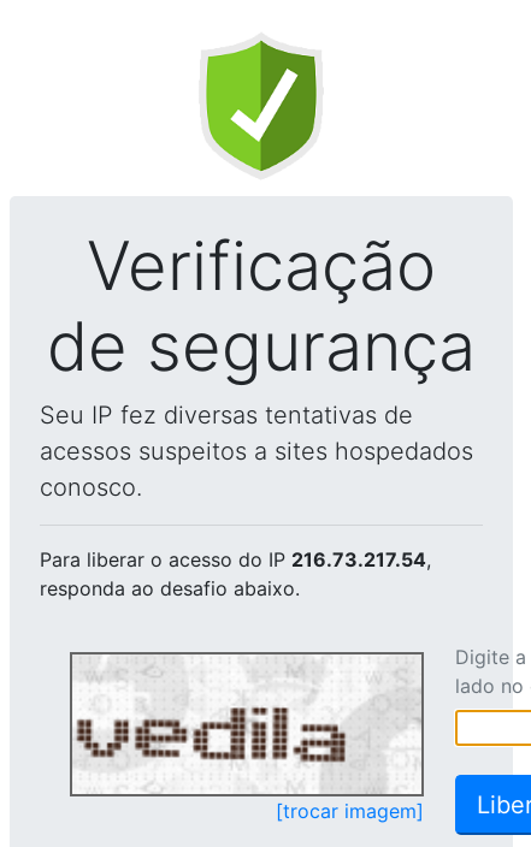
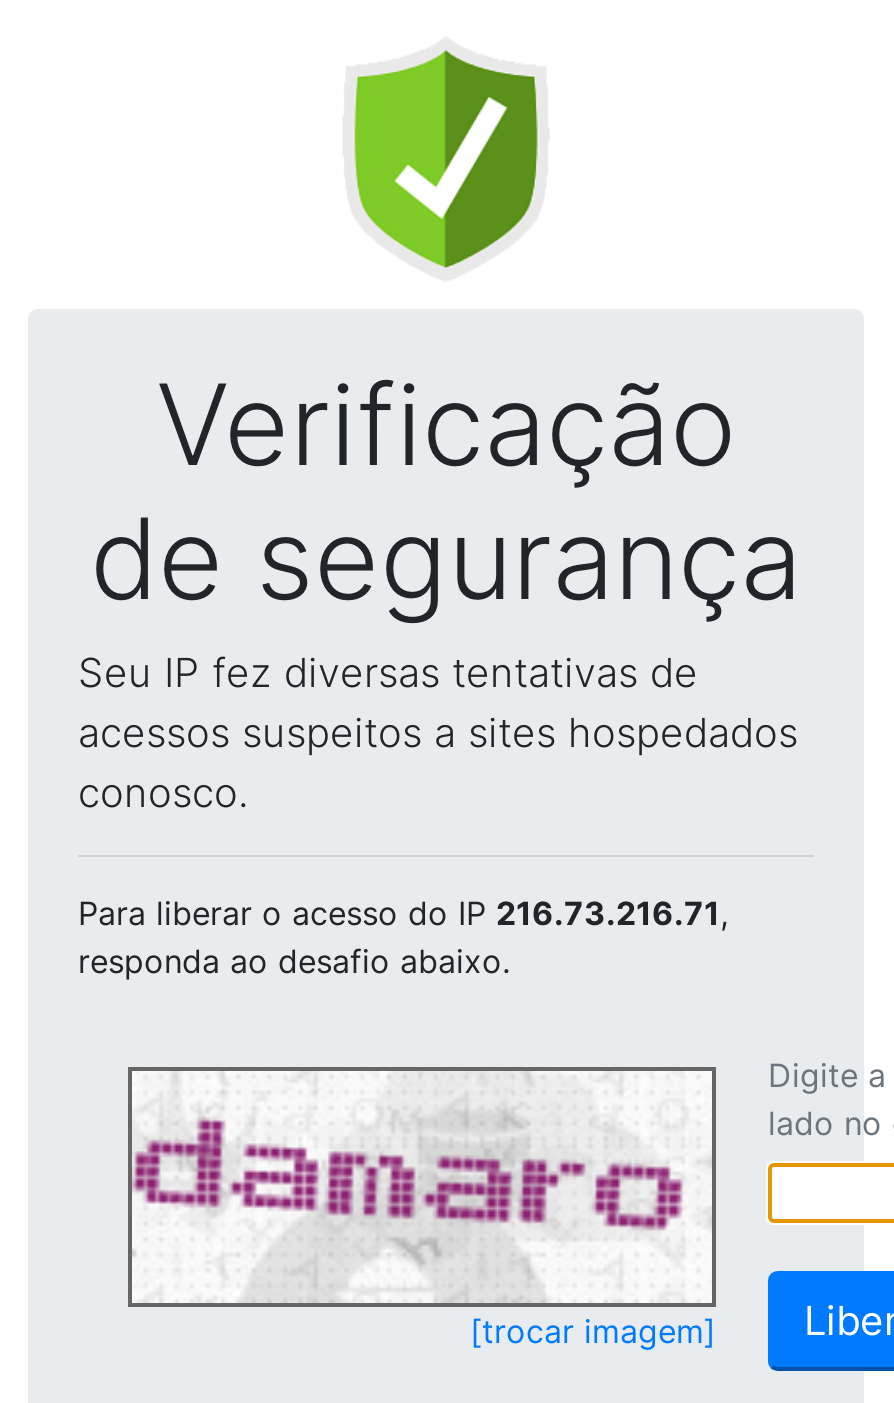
[40,547,431,571] Para liberar o acesso do IP 216.73.217.54, -> [78,893,728,933] Para liberar o acesso do IP 216.73.216.71,
[72,669,419,792] [image] -> [132,1095,710,1301] [image]

